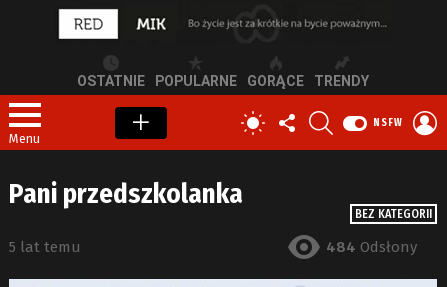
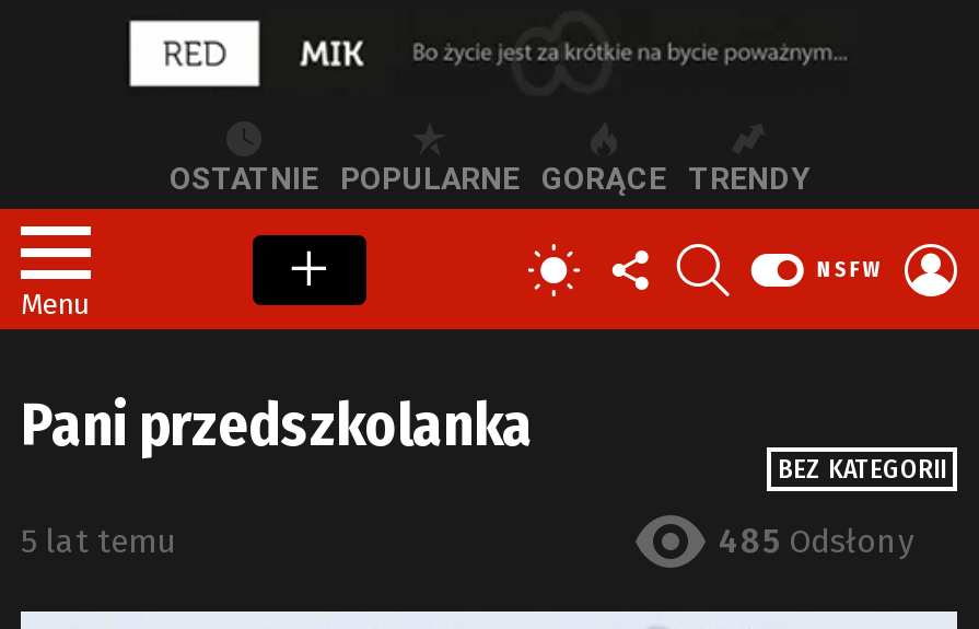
[326,238,417,256] 484 Odsłony -> [719,522,913,562] 485 Odsłony

